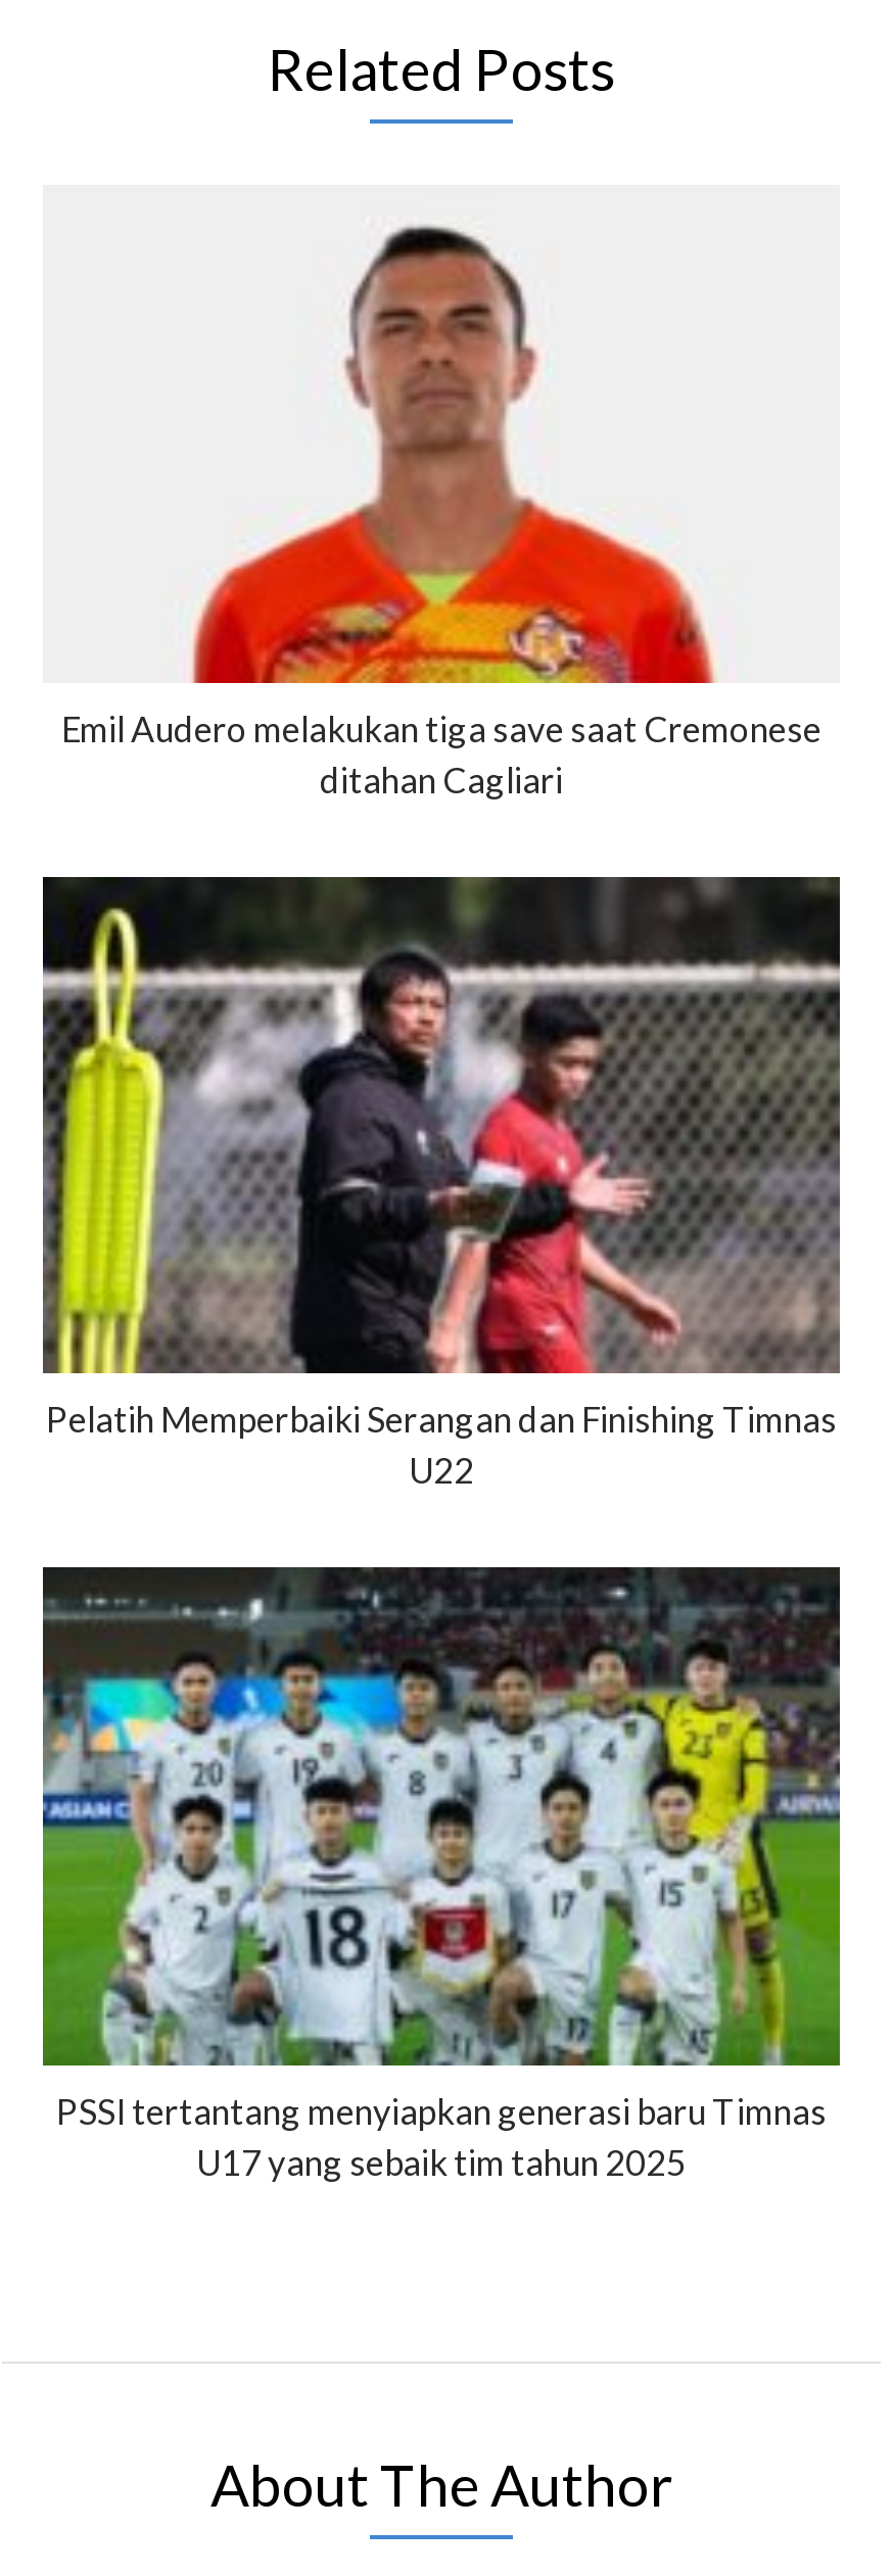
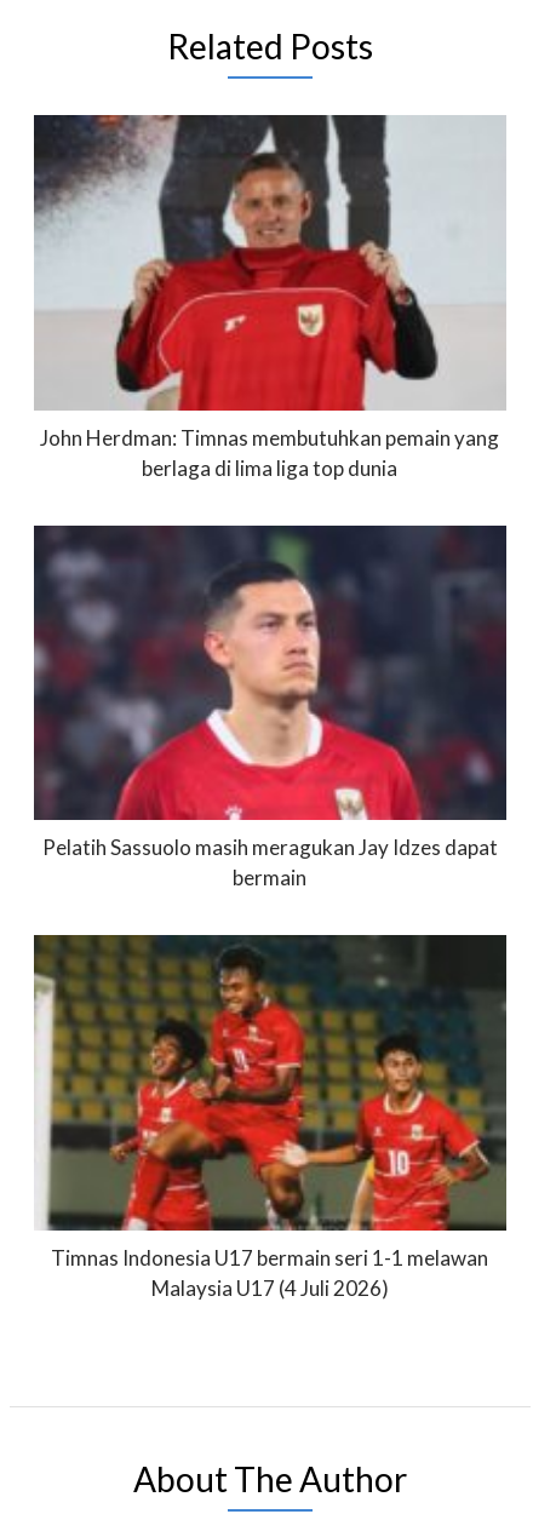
[43,185,836,801] [image] | Emil Audero melakukan tiga save saat Cremonese | ditahan Cagliari -> [33,114,505,480] [image] | John Herdman: Timnas membutuhkan pemain yang | berlaga di lima liga top dunia
[43,877,842,1493] [image] | Pelatih Memperbaiki Serangan dan Finishing Timnas | U22 -> [34,526,508,891] [image] | Pelatih Sassuolo masih meragukan Jay Idzes dapat | bermain
[41,1567,842,2184] [image] | PSSI tertantang menyiapkan generasi baru Timnas | U17 yang sebaik tim tahun 2025 -> [33,935,508,1301] [image] | Timnas Indonesia U17 bermain seri 1-1 melawan | Malaysia U17 (4 Juli 2026)

